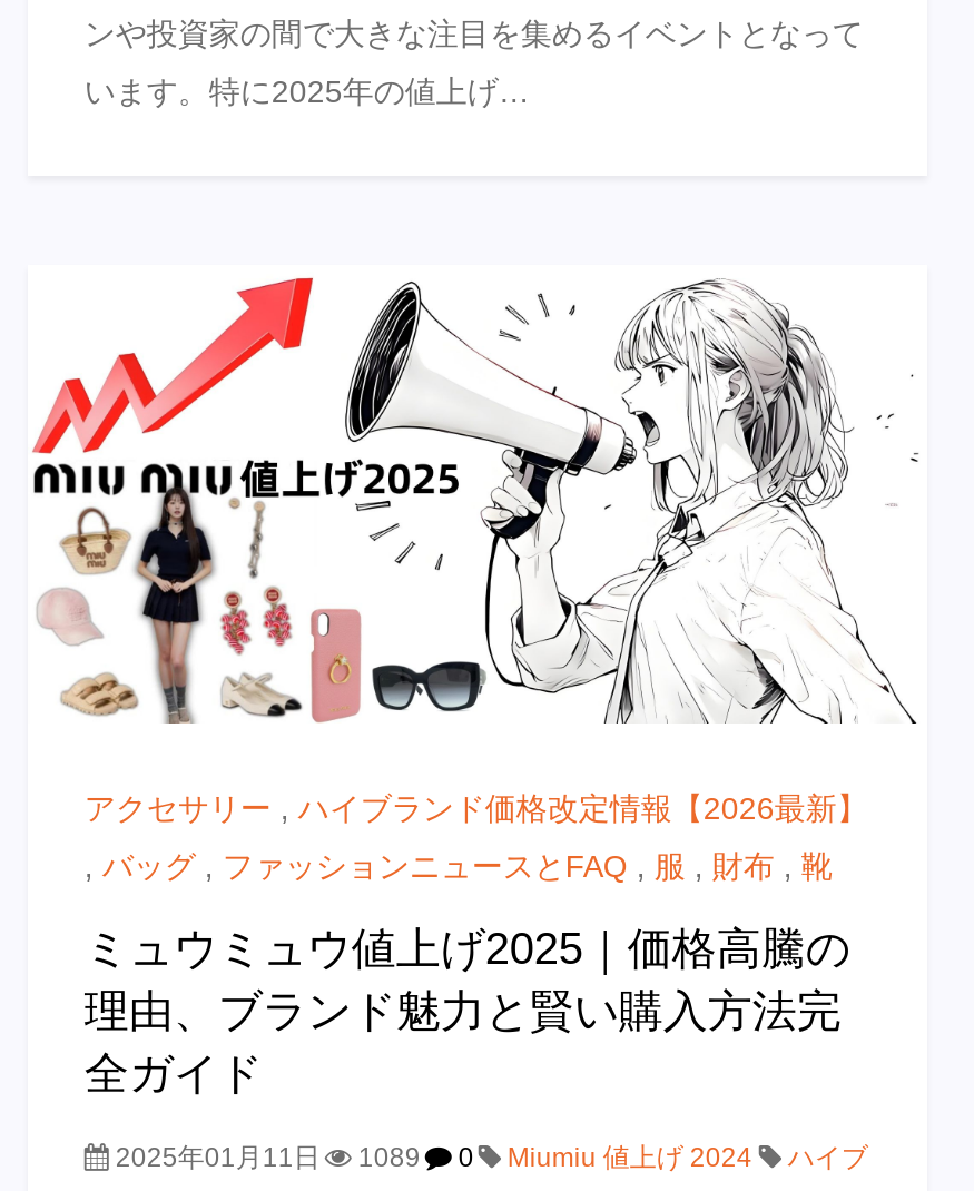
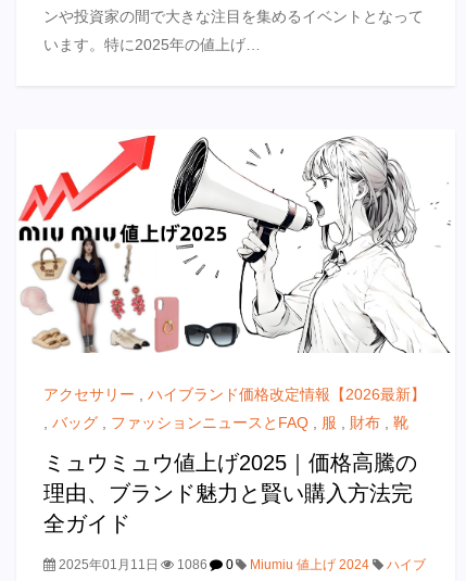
[109,1143,868,1174] 2025年01月11日 1089 0 Miumiu 値上げ 2024 ハイブ -> [56,558,426,573] 2025年01月11日 1086 0 Miumiu 値上げ 2024 ハイブ

